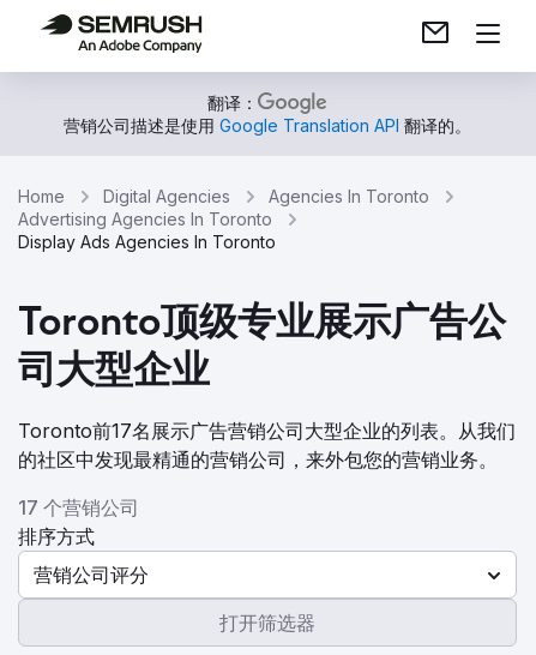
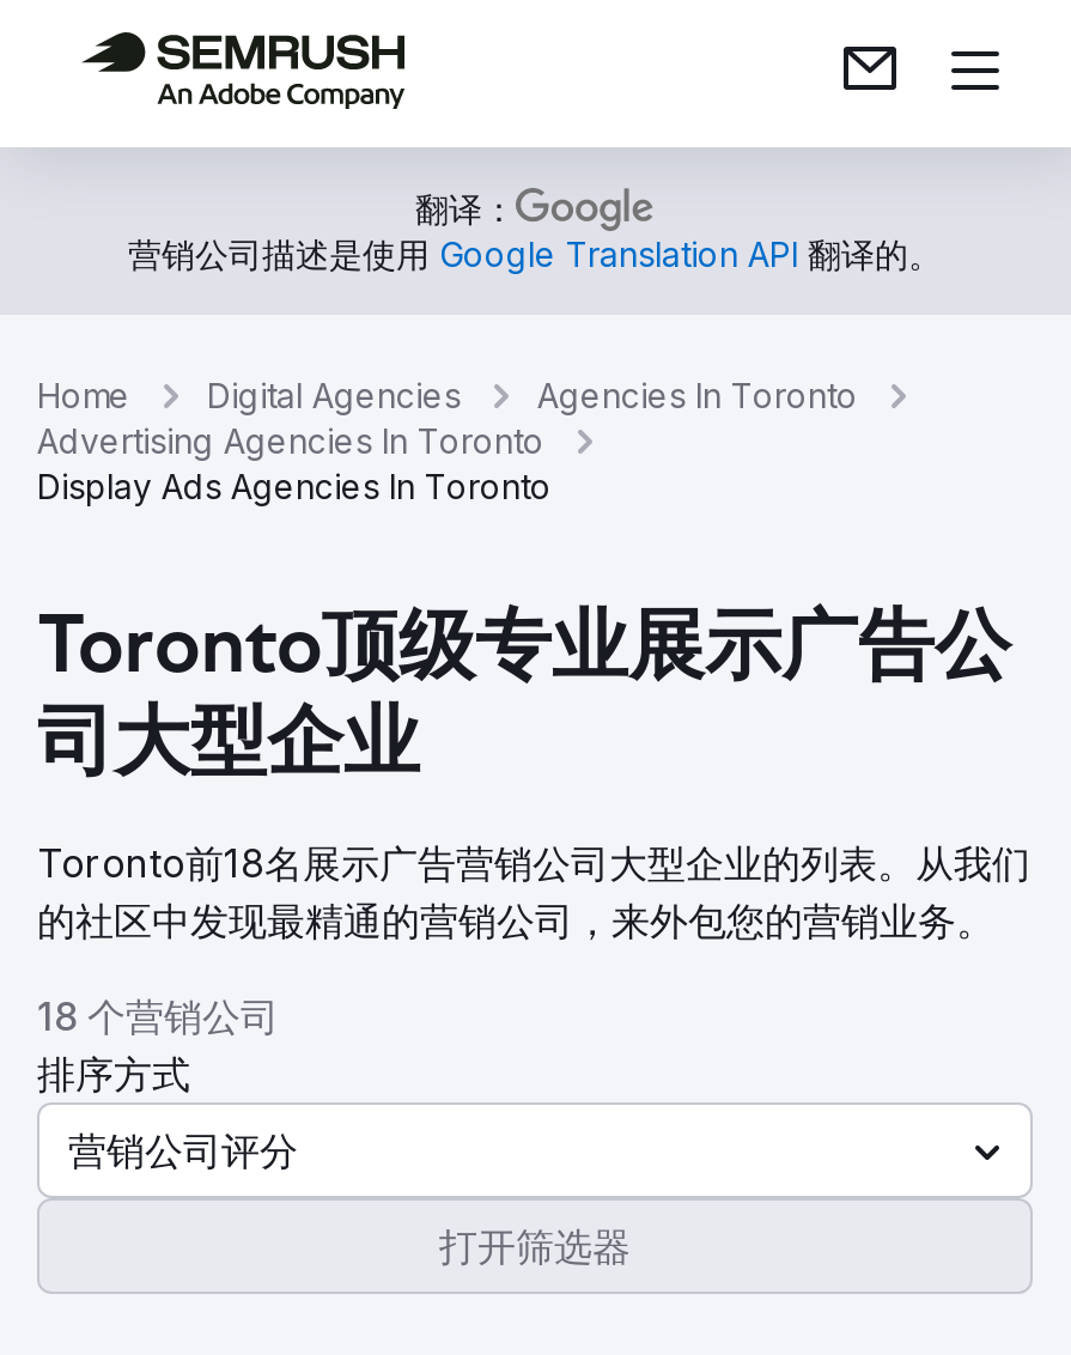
[18,419,516,443] Toronto前17名展示广告营销公司大型企业的列表。从我们 -> [37,839,1030,887] Toronto前18名展示广告营销公司大型企业的列表。从我们
[18,495,139,519] 17 个营销公司 -> [37,992,279,1040] 18 个营销公司

